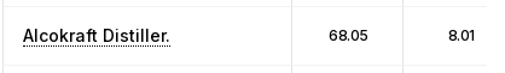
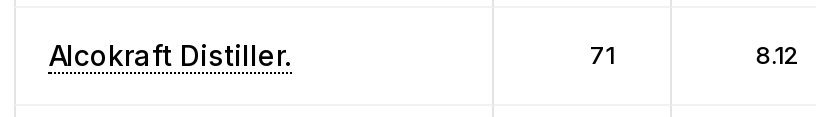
[329,26,368,44] 68.05 -> [590,40,614,70] 71
[448,26,475,44] 8.01 -> [756,40,798,70] 8.12

